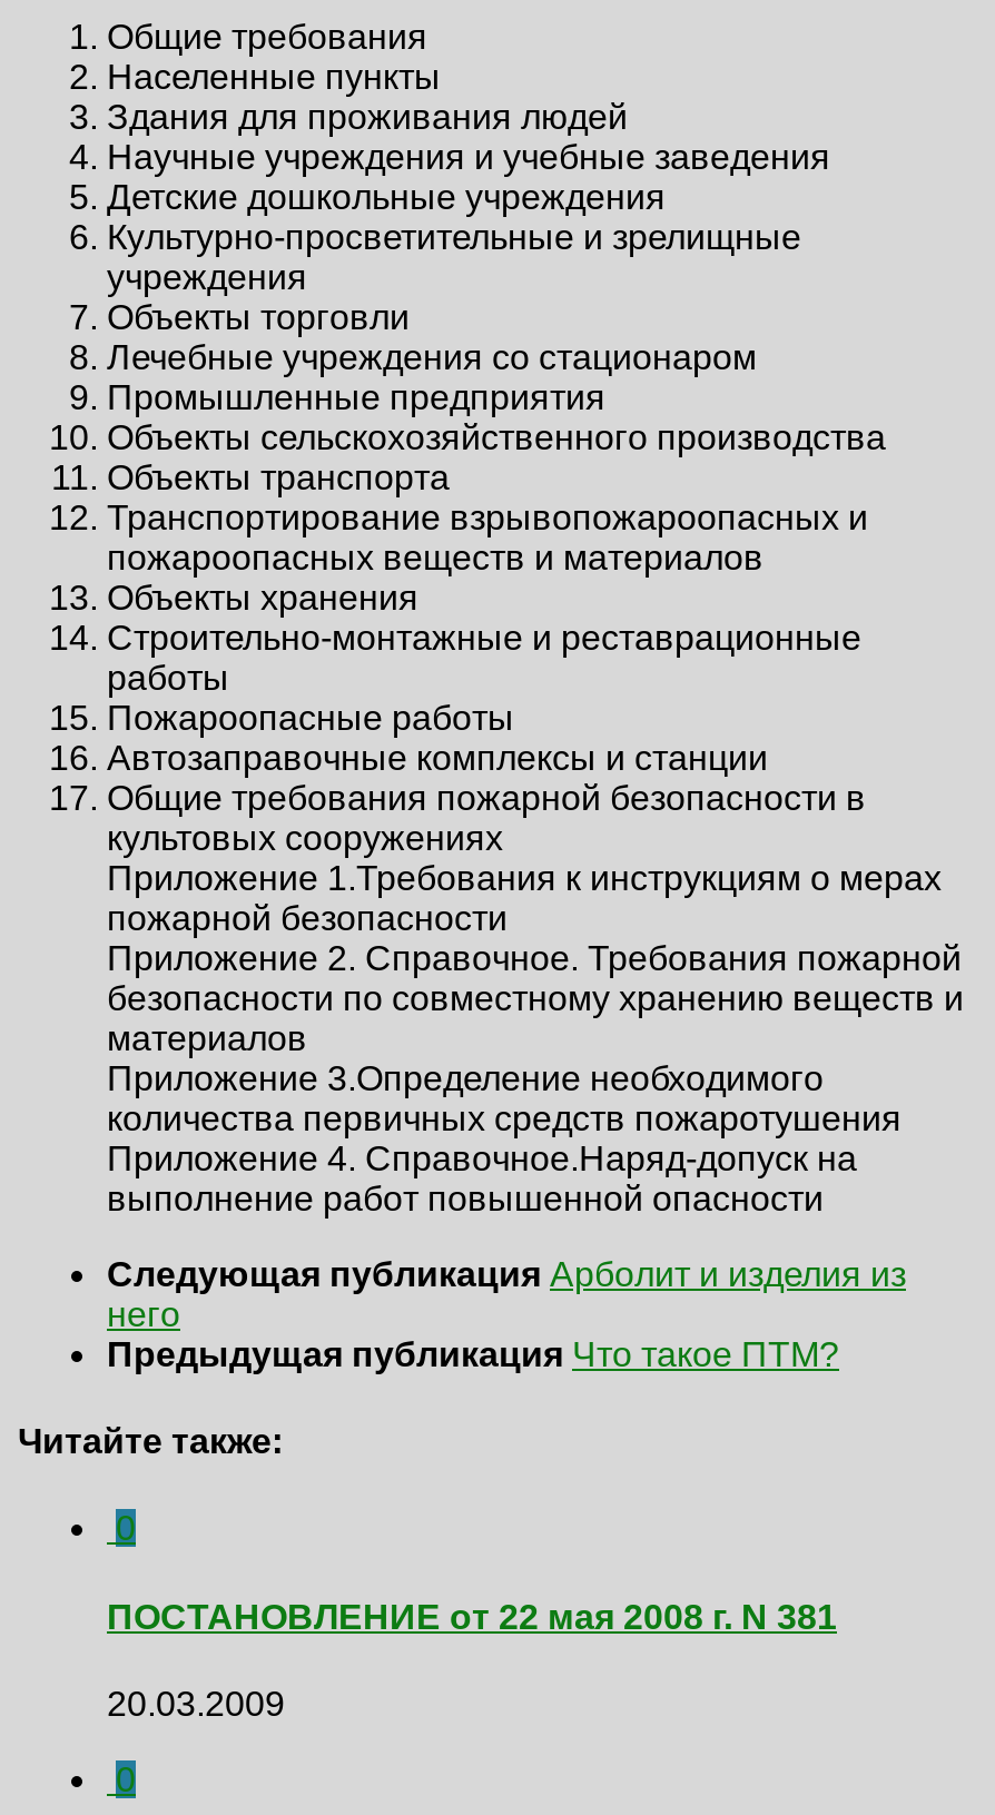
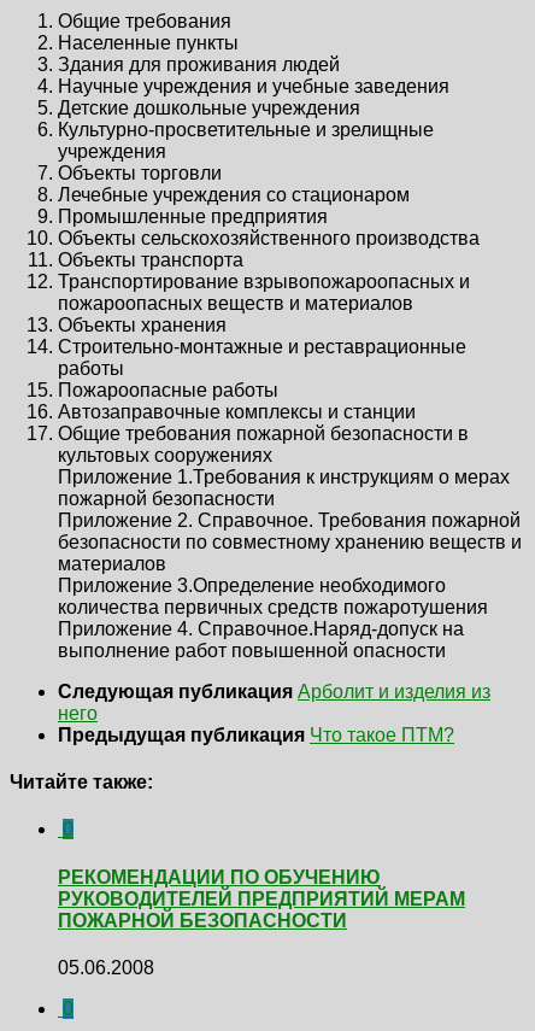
[107,1597,837,1635] ПОСТАНОВЛЕНИЕ от 22 мая 2008 г. N 381 -> [58,867,465,930] РЕКОМЕНДАЦИИ ПО ОБУЧЕНИЮ | РУКОВОДИТЕЛЕЙ ПРЕДПРИЯТИЙ МЕРАМ | ПОЖАРНОЙ БЕЗОПАСНОСТИ
[107,1685,285,1722] 20.03.2009 -> [58,957,154,978] 05.06.2008

